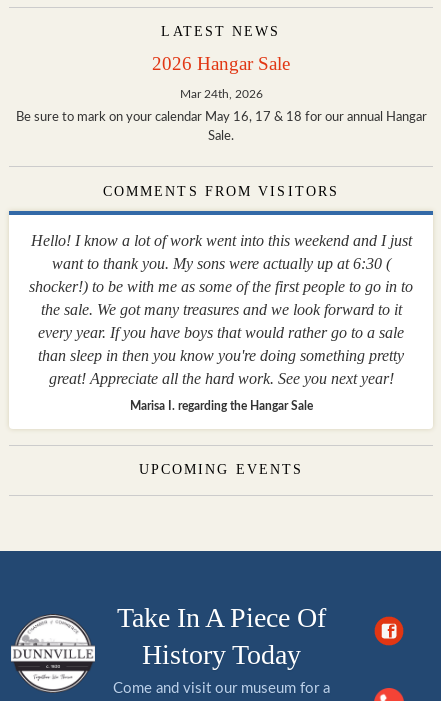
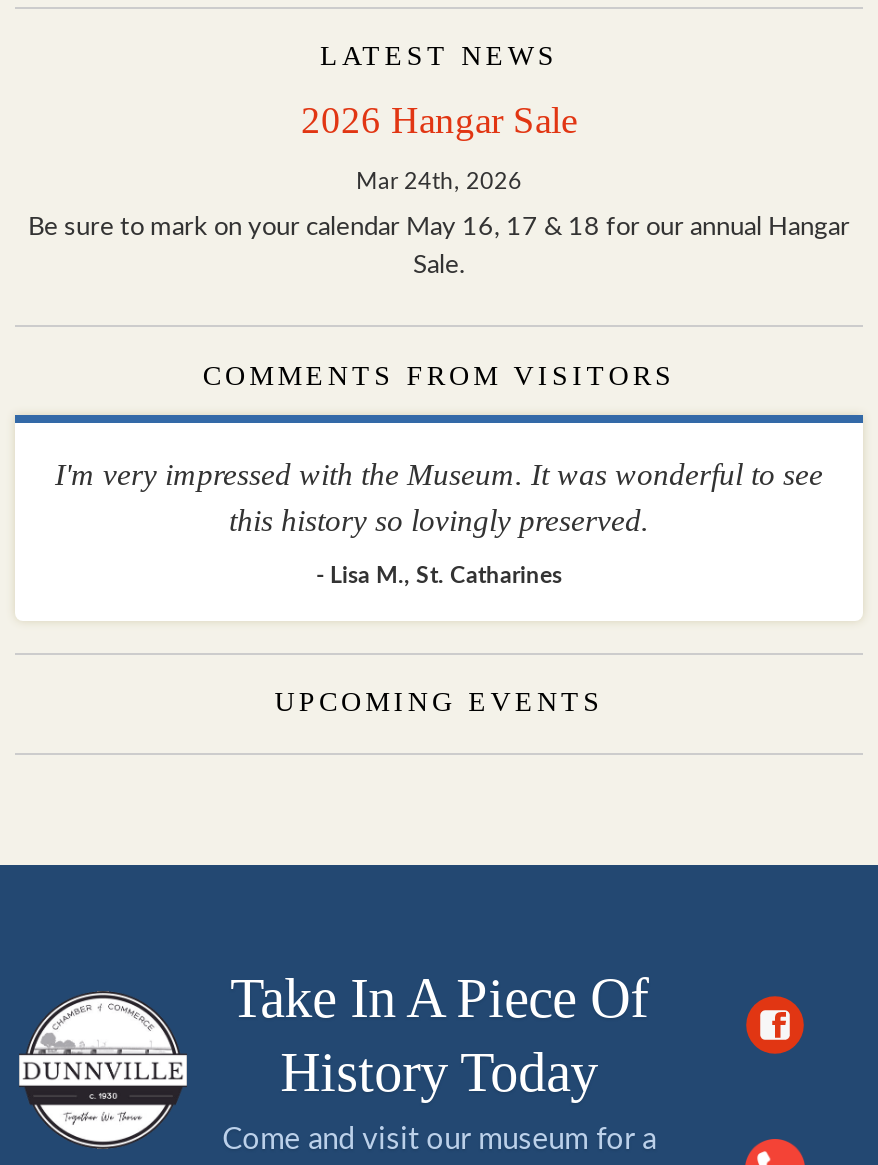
[29,232,413,387] Hello! I know a lot of work went into this weekend and I just | want to thank you. My sons were actually up at 6:30 ( | shocker!) to be with me as some of the first people to go in to | the sale. We got many treasures and we look forward to it | every year. If you have boys that would rather go to a sale | than sleep in then you know you're doing something pretty | great! Appreciate all the hard work. See you next year! -> [55,457,823,537] I'm very impressed with the Museum. It was wonderful to see | this history so lovingly preserved.
[129,401,312,412] Marisa I. regarding the Hangar Sale -> [316,565,562,587] - Lisa M., St. Catharines

